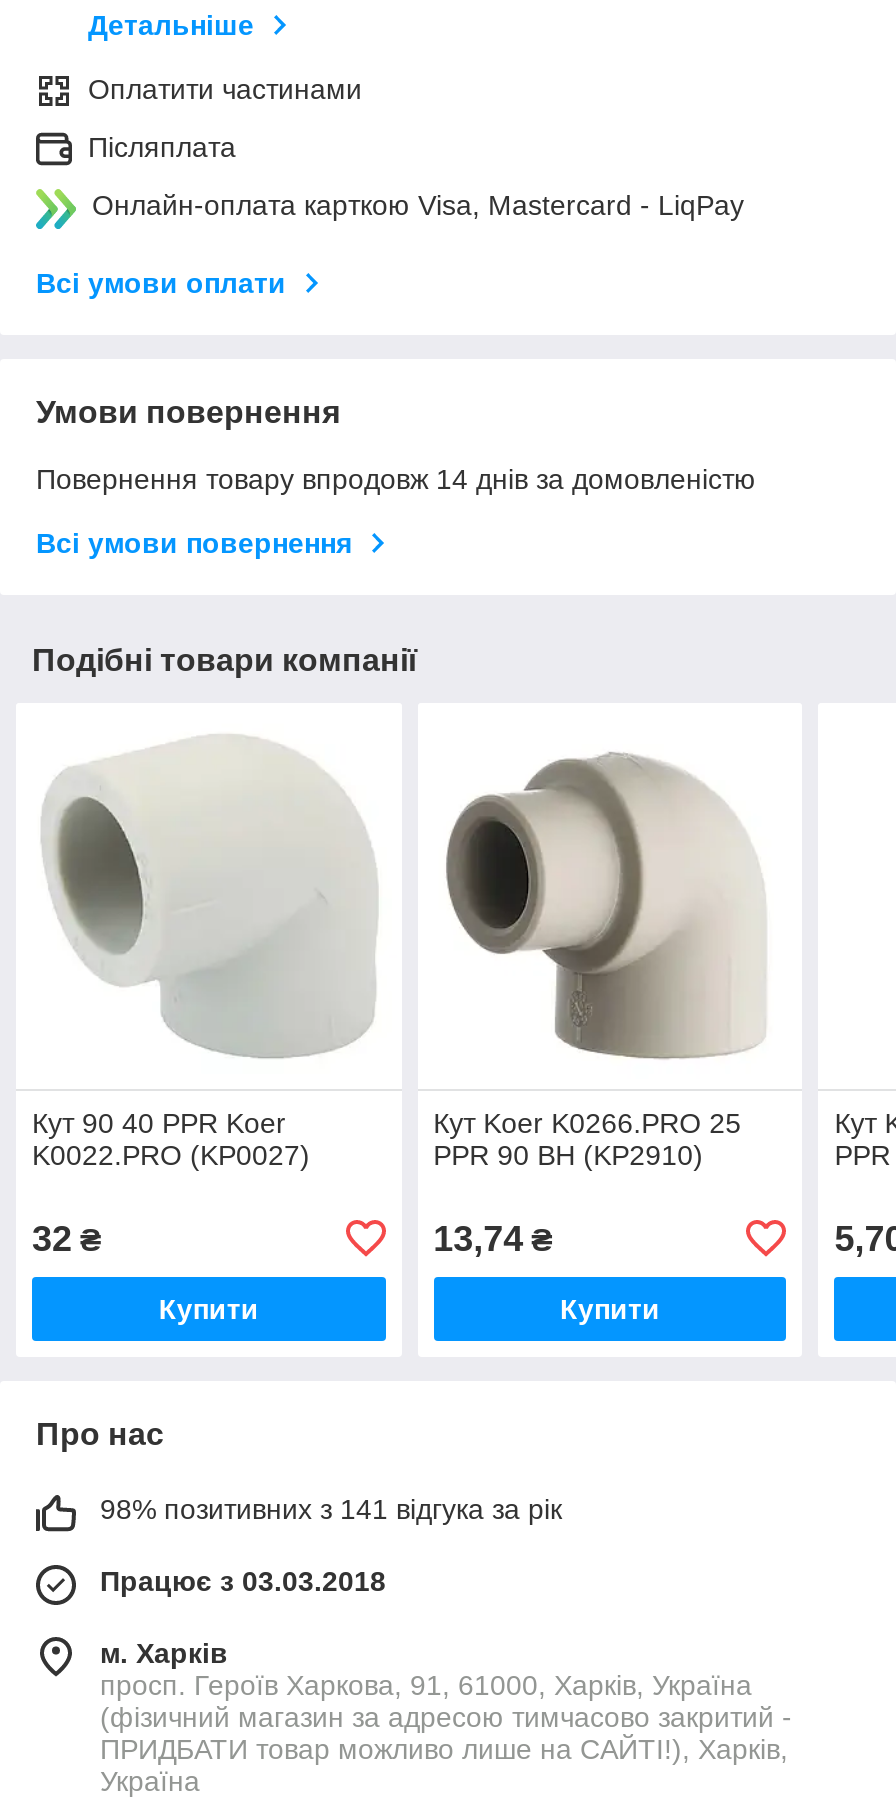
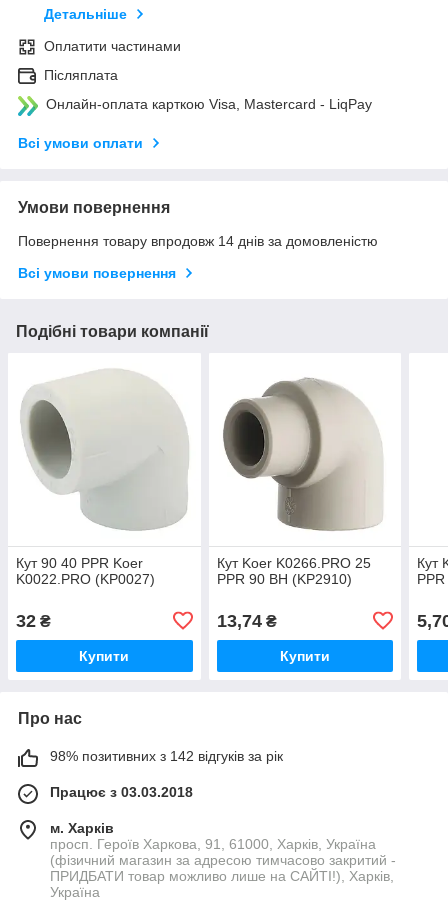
[100,1493,562,1525] 98% позитивних з 141 відгука за рік -> [50,748,283,764] 98% позитивних з 142 відгуків за рік

